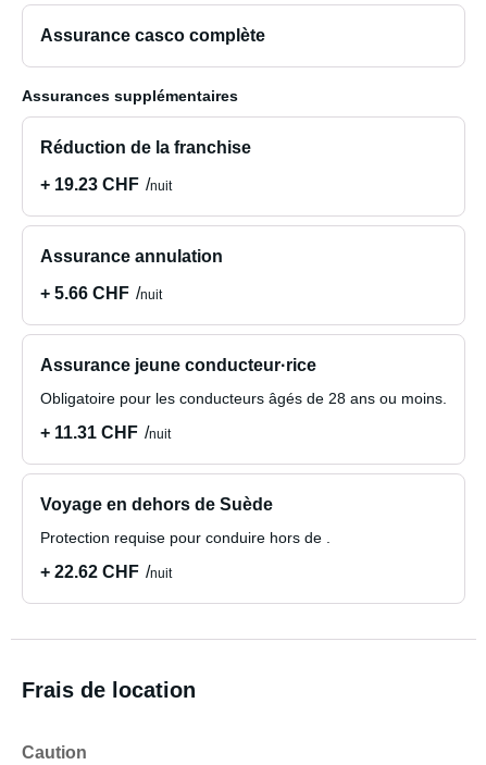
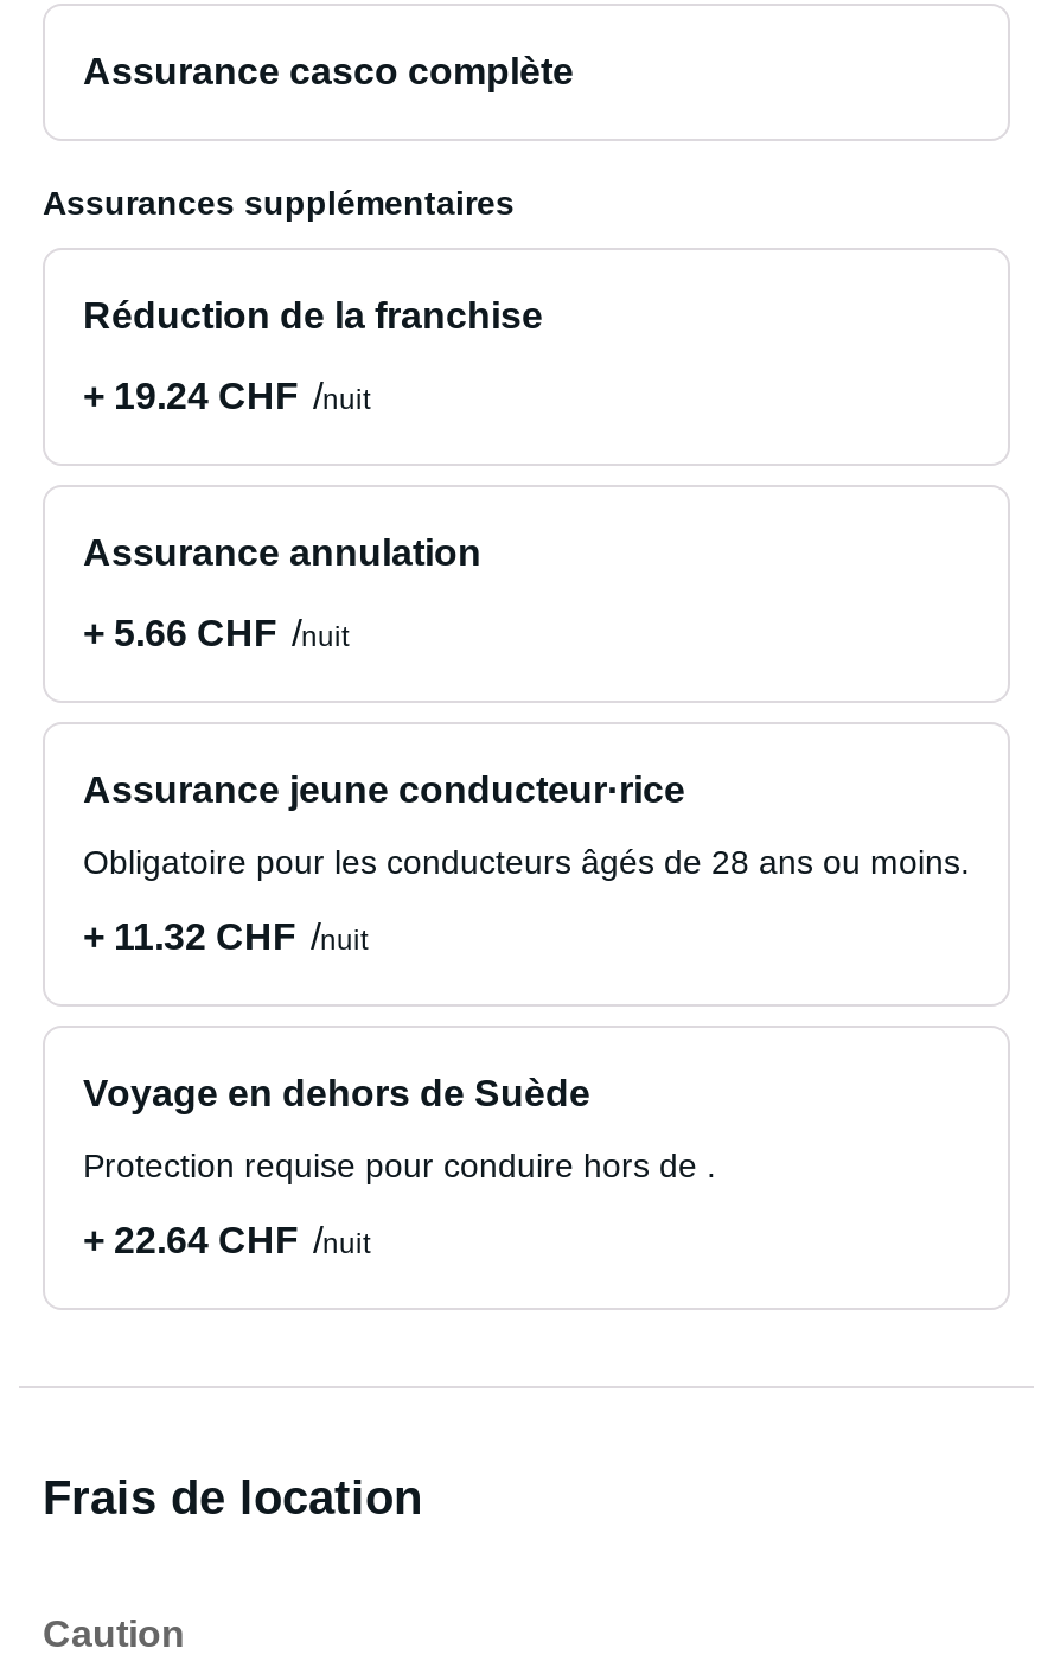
[40,175,172,194] + 19.23 CHF nuit -> [83,376,370,416] + 19.24 CHF nuit
[40,423,171,442] + 11.31 CHF nuit -> [83,916,368,957] + 11.32 CHF nuit
[40,563,172,581] + 22.62 CHF nuit -> [83,1220,370,1260] + 22.64 CHF nuit

